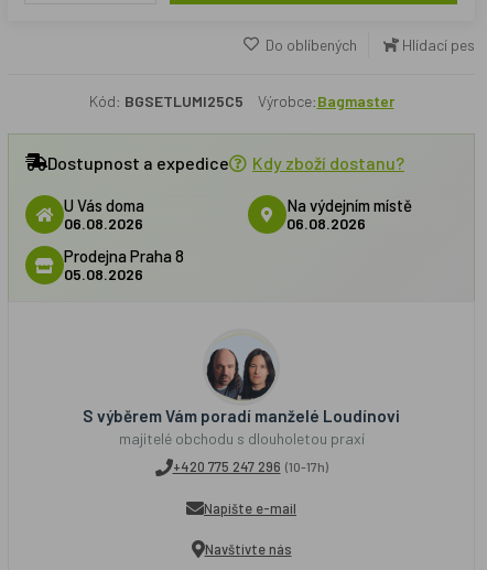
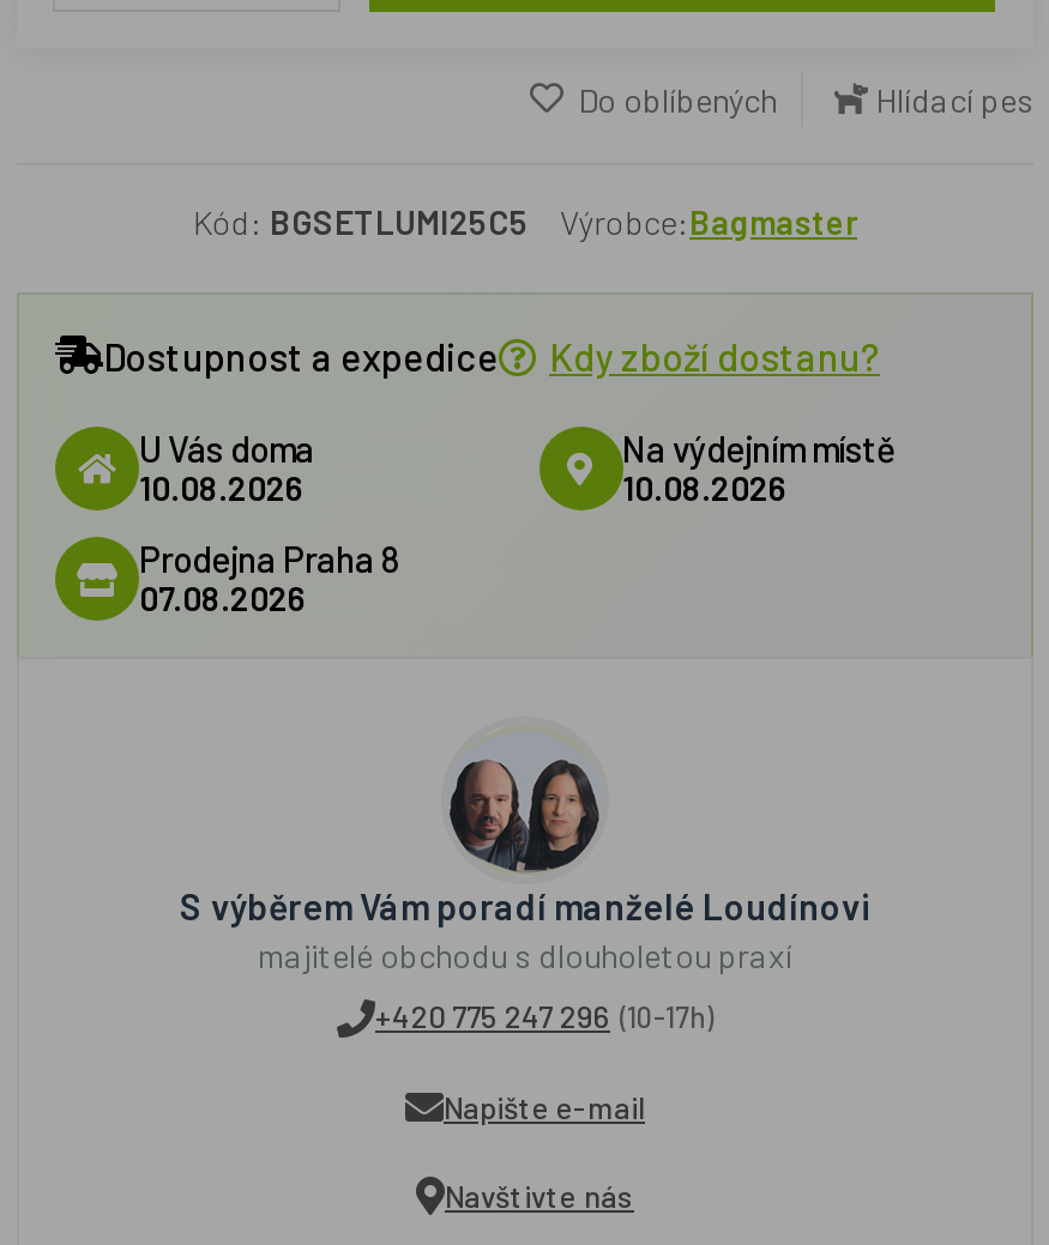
[64,213,143,232] 06.08.2026 -> [139,466,305,507] 10.08.2026
[286,213,365,232] 06.08.2026 -> [622,466,788,507] 10.08.2026
[64,264,143,283] 05.08.2026 -> [139,576,307,617] 07.08.2026

